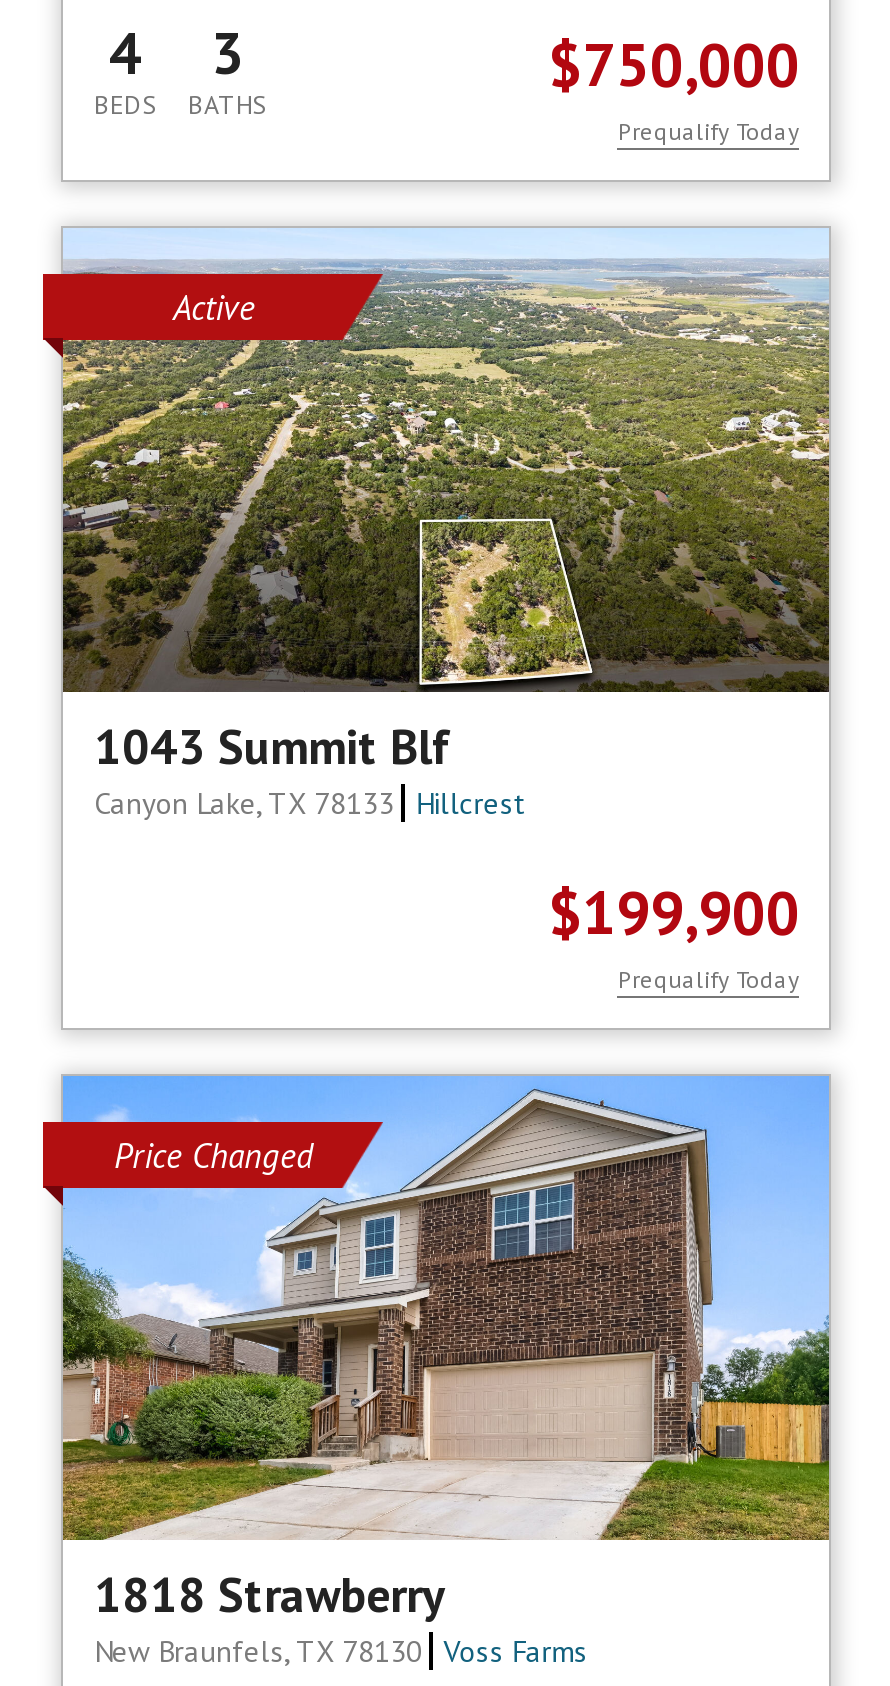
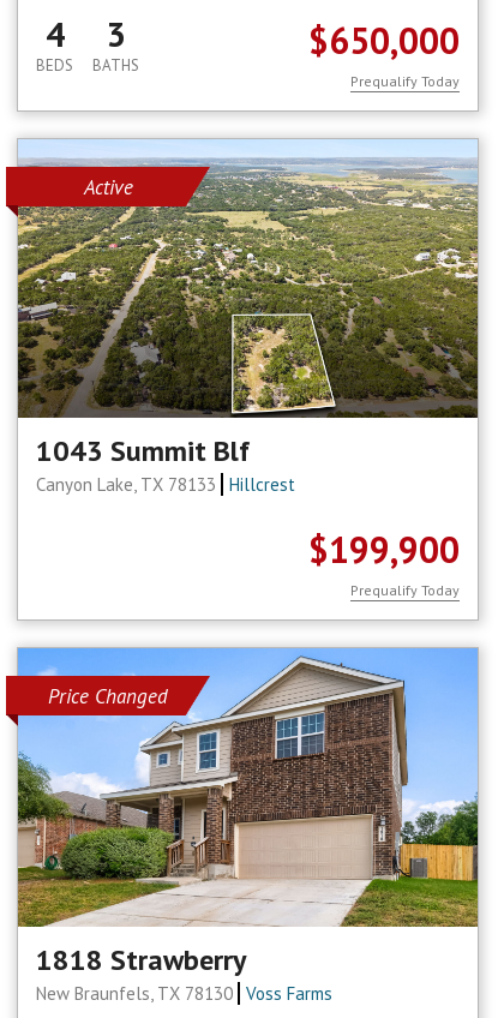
[548,24,800,102] $750,000 -> [309,17,460,64] $650,000

